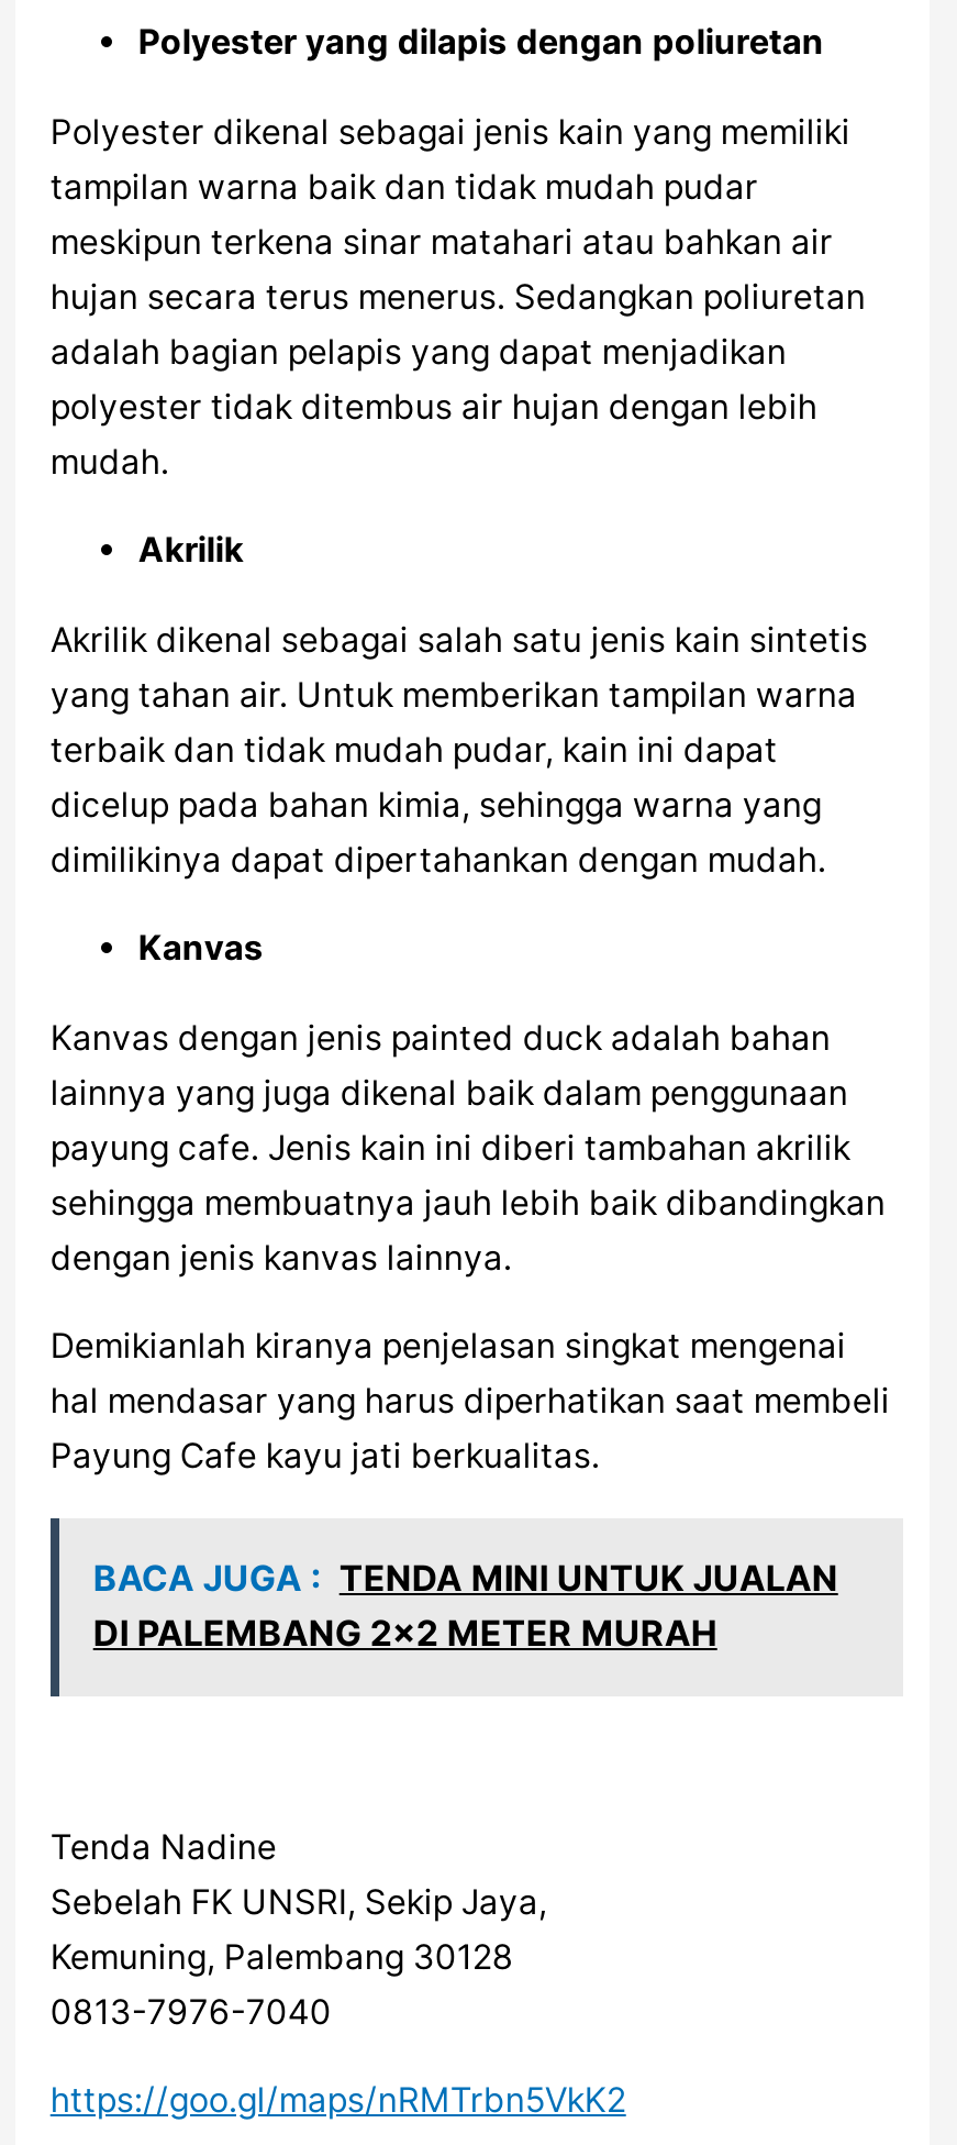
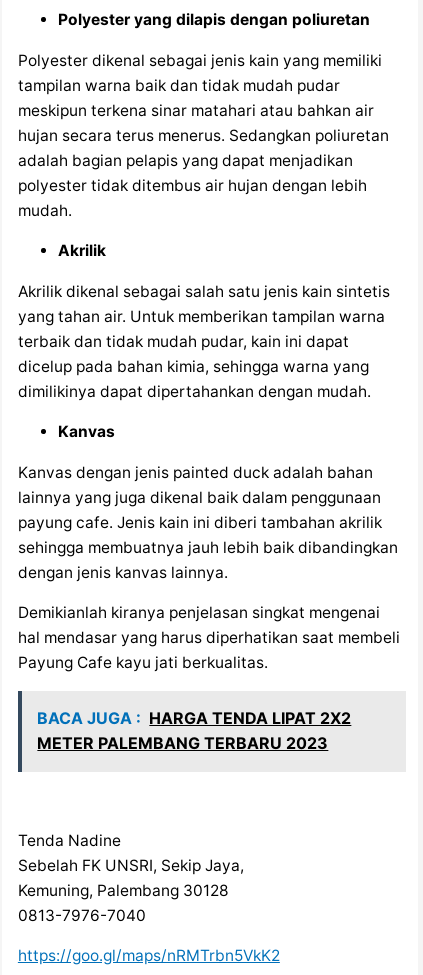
[93,1556,838,1655] BACA JUGA : TENDA MINI UNTUK JUALAN | DI PALEMBANG 2x2 METER MURAH -> [37,708,351,753] BACA JUGA : HARGA TENDA LIPAT 2X2 | METER PALEMBANG TERBARU 2023

